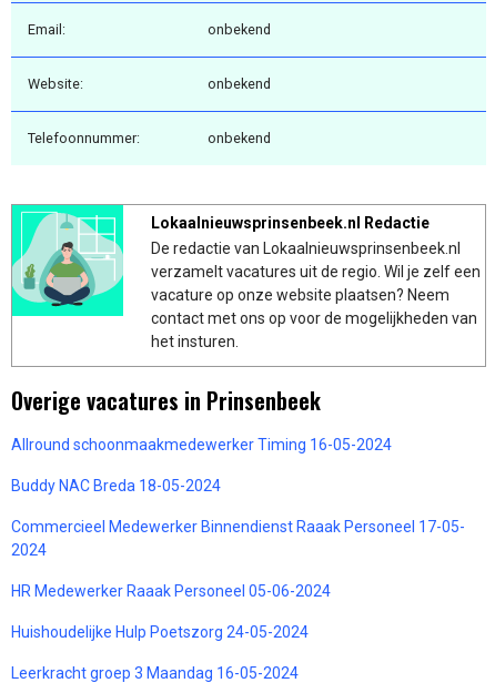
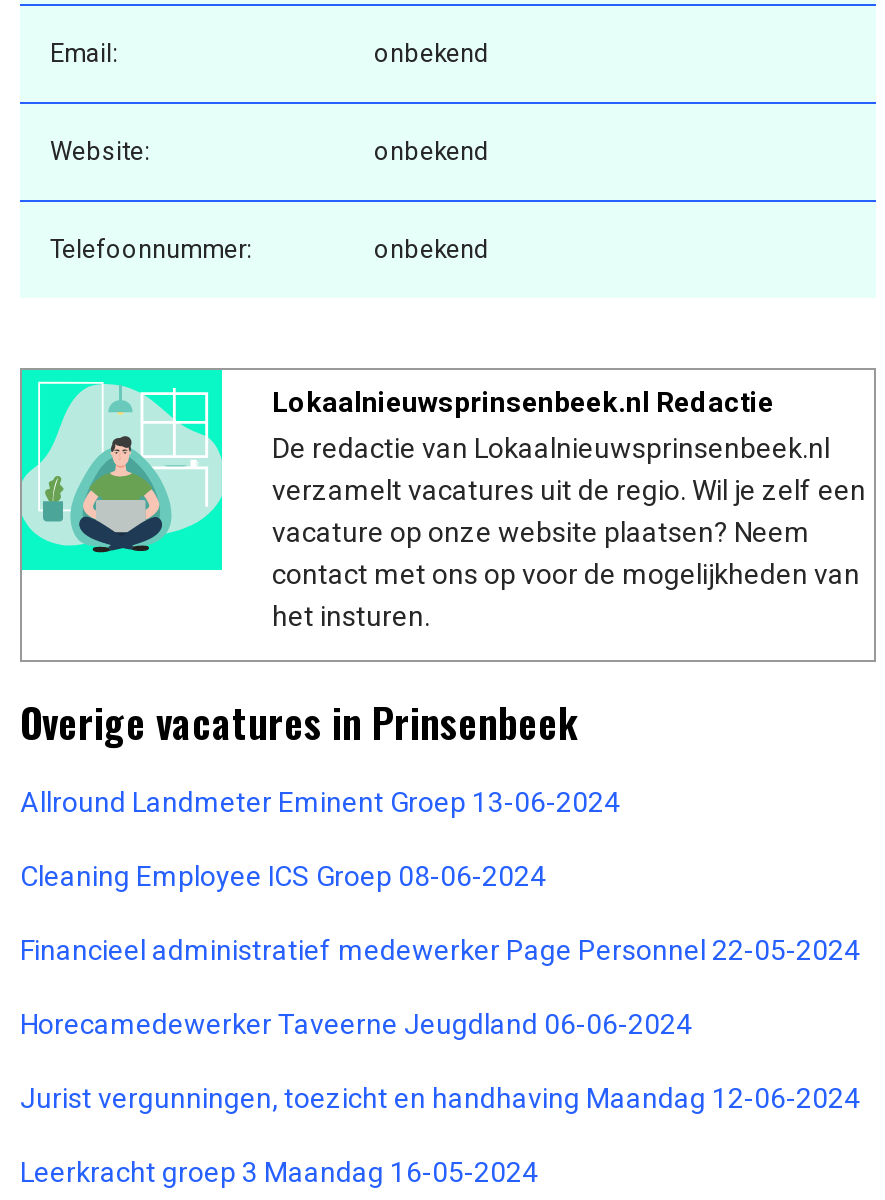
[11,436,392,453] Allround schoonmaakmedewerker Timing 16-05-2024 -> [20,786,620,818] Allround Landmeter Eminent Groep 13-06-2024
[11,477,221,494] Buddy NAC Breda 18-05-2024 -> [20,860,546,892] Cleaning Employee ICS Groep 08-06-2024
[11,518,465,559] Commercieel Medewerker Binnendienst Raaak Personeel 17-05- | 2024 -> [20,934,860,966] Financieel administratief medewerker Page Personnel 22-05-2024
[11,582,331,600] HR Medewerker Raaak Personeel 05-06-2024 -> [20,1008,692,1040] Horecamedewerker Taveerne Jeugdland 06-06-2024
[11,623,309,641] Huishoudelijke Hulp Poetszorg 24-05-2024 -> [20,1082,860,1114] Jurist vergunningen, toezicht en handhaving Maandag 12-06-2024

